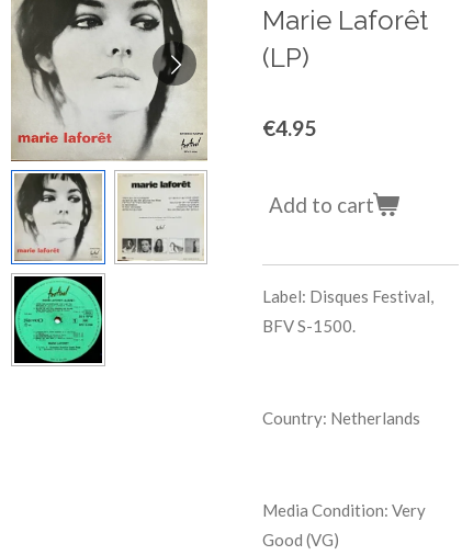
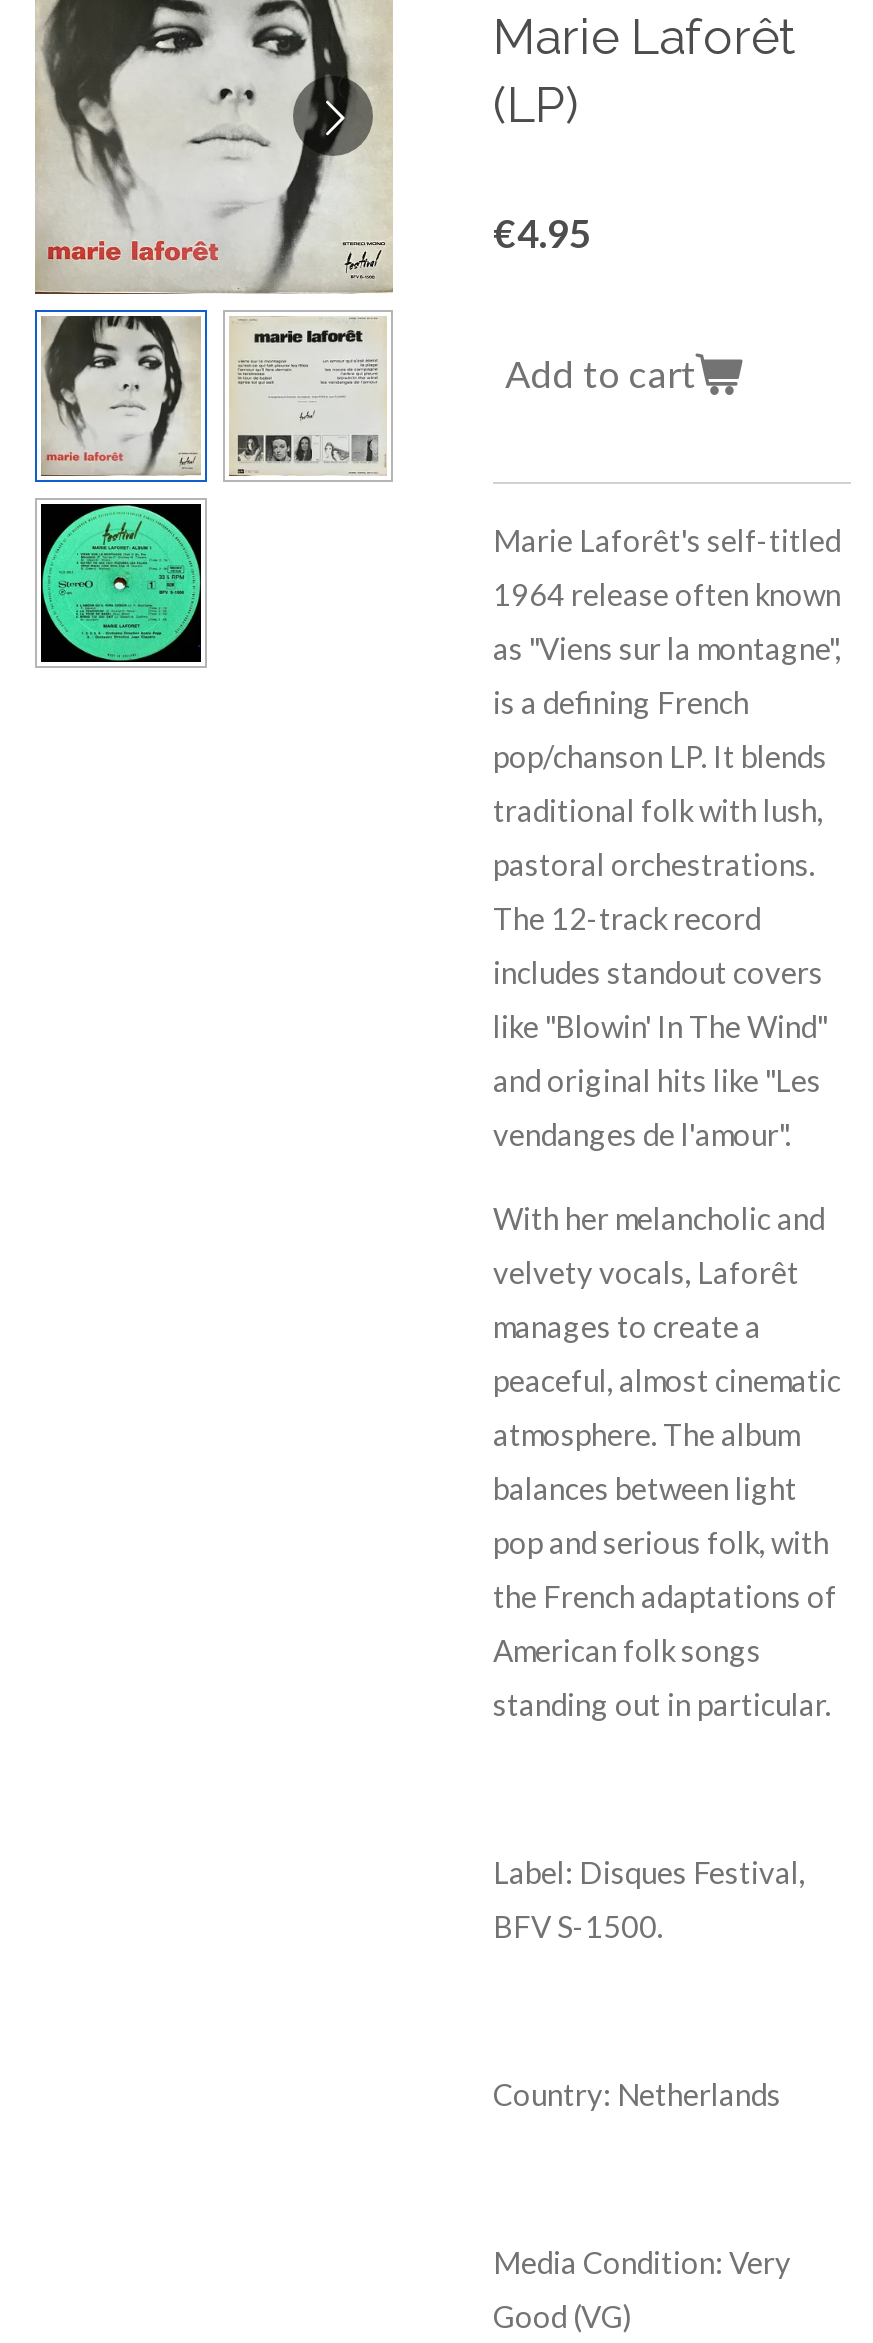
none -> [493,522,841,1722] Marie Laforêt's self-titled | 1964 release often known | as "Viens sur la montagne", | is a defining French | pop/chanson LP. It blends | traditional folk with lush, | pastoral orchestrations. | The 12-track record | includes standout covers | like "Blowin' In The Wind" | and original hits like "Les | vendanges de l'amour". | With her melancholic and | velvety vocals, Laforêt | manages to create a | peaceful, almost cinematic | atmosphere. The album | balances between light | pop and serious folk, with | the French adaptations of | American folk songs | standing out in particular.
[11,296,105,366] [image] -> none

